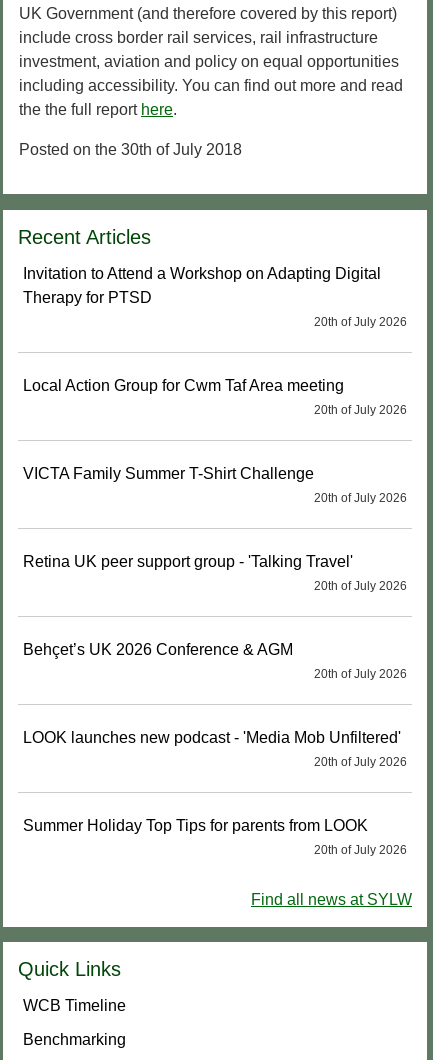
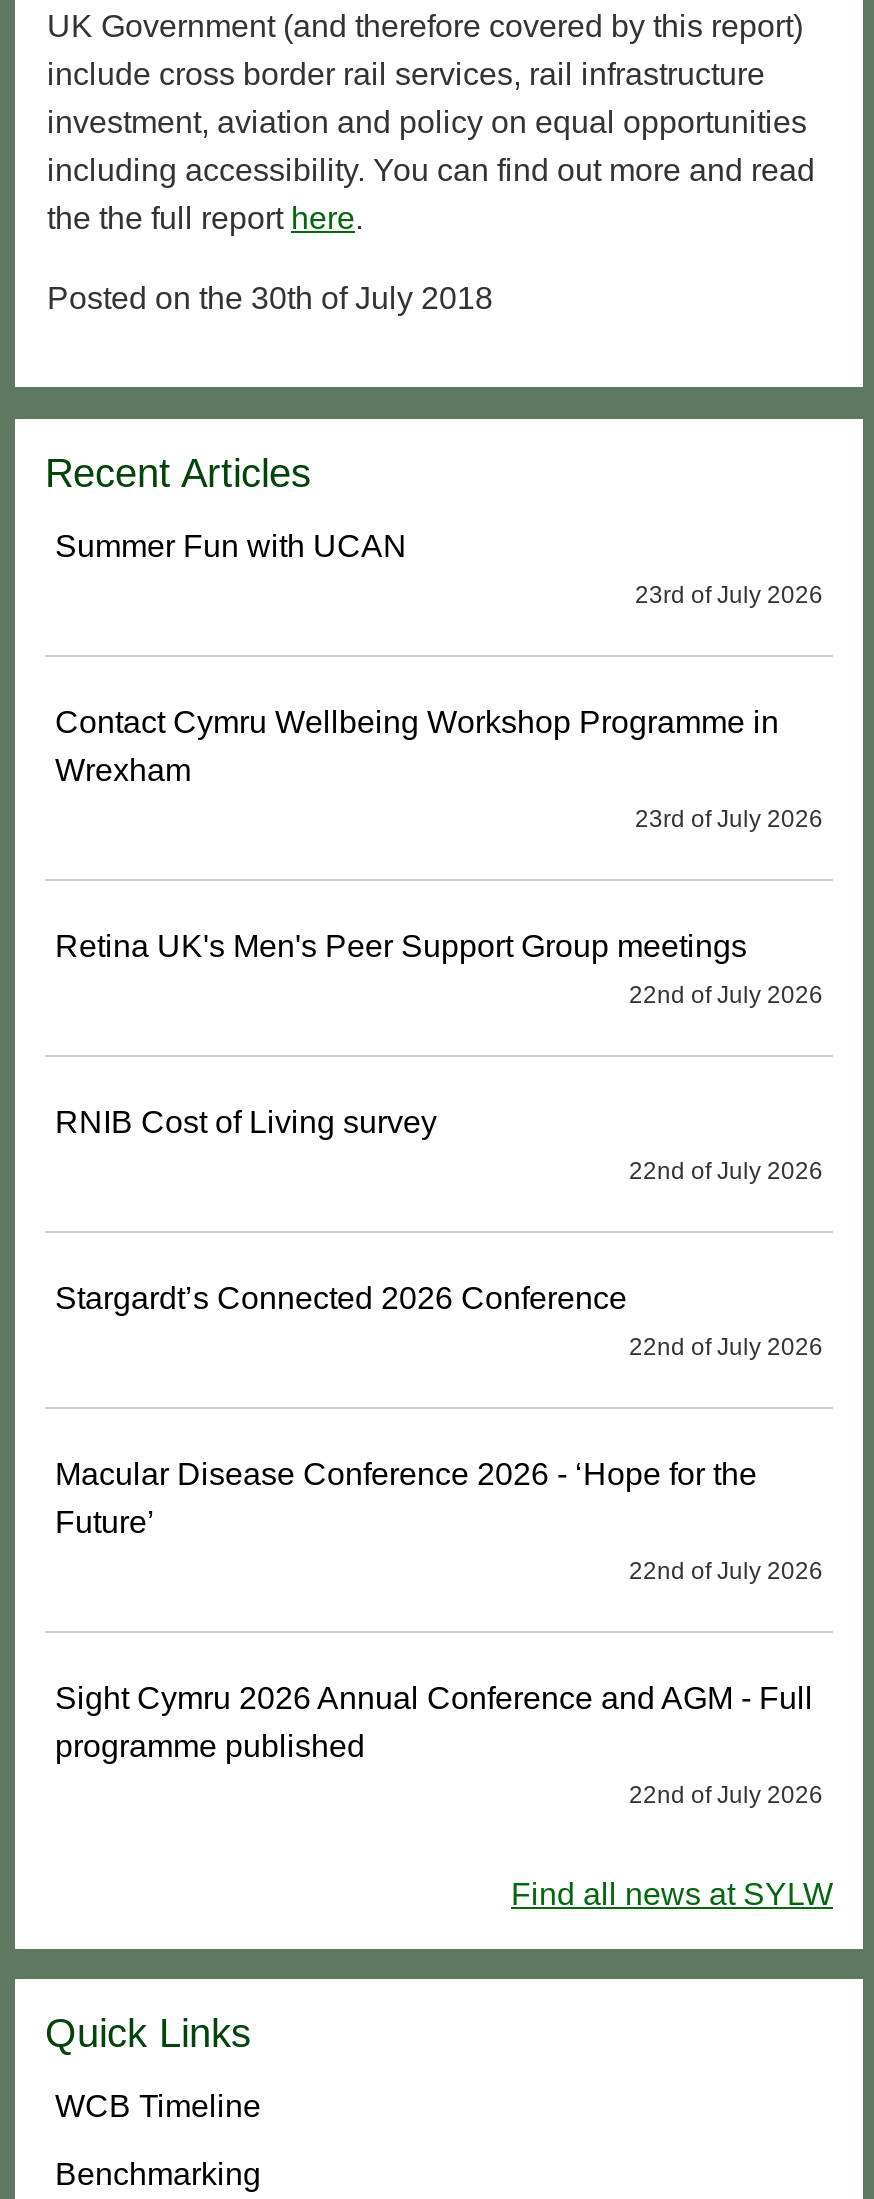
[23,265,381,306] Invitation to Attend a Workshop on Adapting Digital | Therapy for PTSD -> [55,529,407,563] Summer Fun with UCAN
[314,315,407,329] 20th of July 2026 -> [635,581,823,609] 23rd of July 2026
[23,377,344,394] Local Action Group for Cwm Taf Area meeting -> [55,705,779,787] Contact Cymru Wellbeing Workshop Programme in | Wrexham
[314,403,407,417] 20th of July 2026 -> [635,805,823,833] 23rd of July 2026
[23,465,314,482] VICTA Family Summer T-Shirt Challenge -> [55,929,747,963] Retina UK's Men's Peer Support Group meetings
[314,491,407,505] 20th of July 2026 -> [629,981,823,1009] 22nd of July 2026
[23,553,353,570] Retina UK peer support group - 'Talking Travel' -> [55,1105,437,1139] RNIB Cost of Living survey
[314,579,407,593] 20th of July 2026 -> [629,1157,823,1185] 22nd of July 2026
[23,641,293,658] Behçet’s UK 2026 Conference & AGM -> [55,1281,627,1315] Stargardt’s Connected 2026 Conference
[314,667,407,681] 20th of July 2026 -> [629,1333,823,1361] 22nd of July 2026
[23,729,401,746] LOOK launches new podcast - 'Media Mob Unfiltered' -> [55,1457,757,1539] Macular Disease Conference 2026 - ‘Hope for the | Future’
[314,755,407,769] 20th of July 2026 -> [629,1557,823,1585] 22nd of July 2026
[23,817,368,834] Summer Holiday Top Tips for parents from LOOK -> [55,1681,813,1763] Sight Cymru 2026 Annual Conference and AGM - Full | programme published
[314,843,407,857] 20th of July 2026 -> [629,1781,823,1809] 22nd of July 2026

